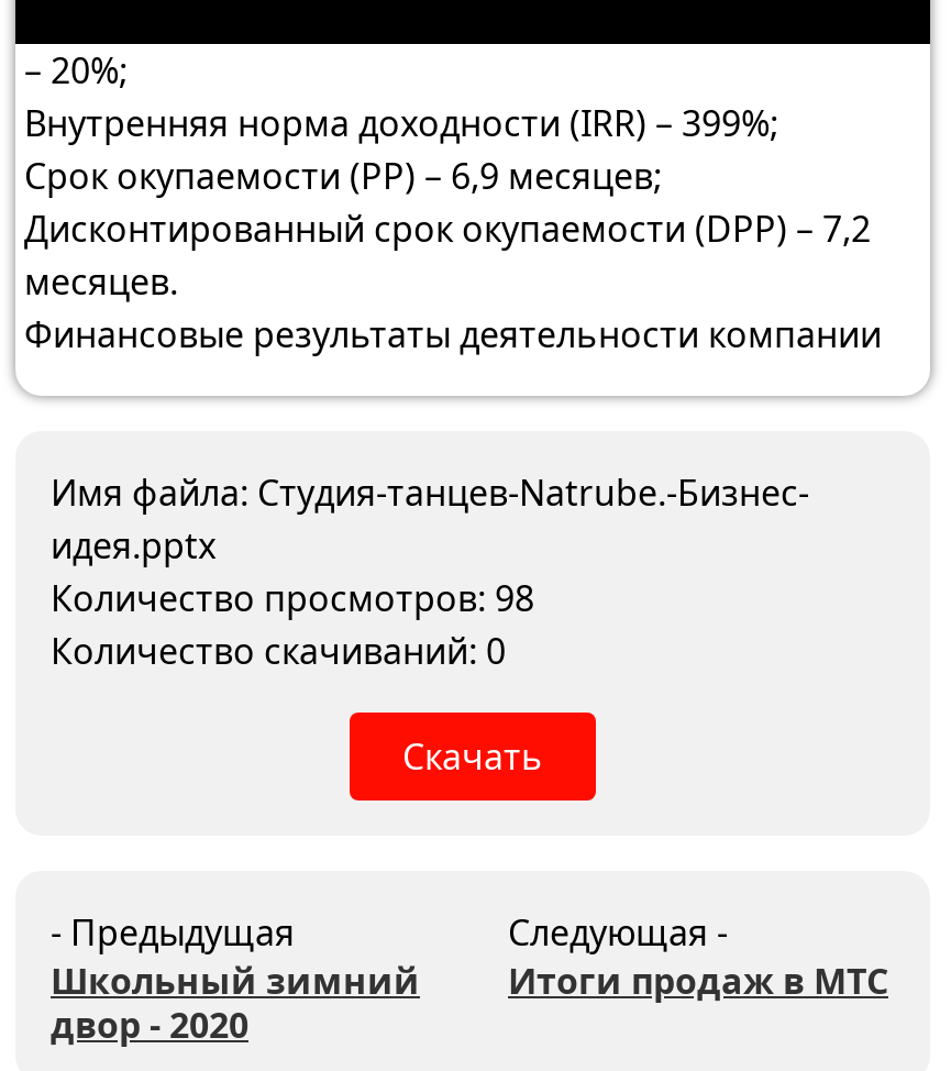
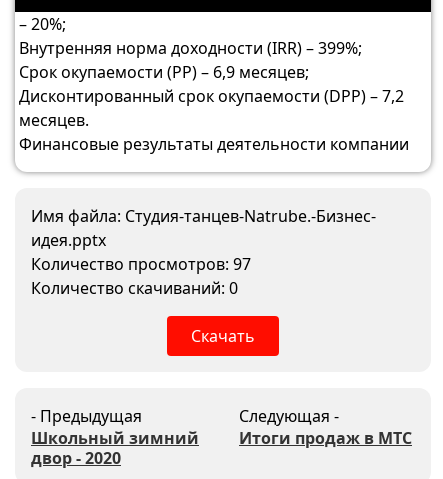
[51,574,534,622] Количество просмотров: 98 -> [31,253,251,275] Количество просмотров: 97

